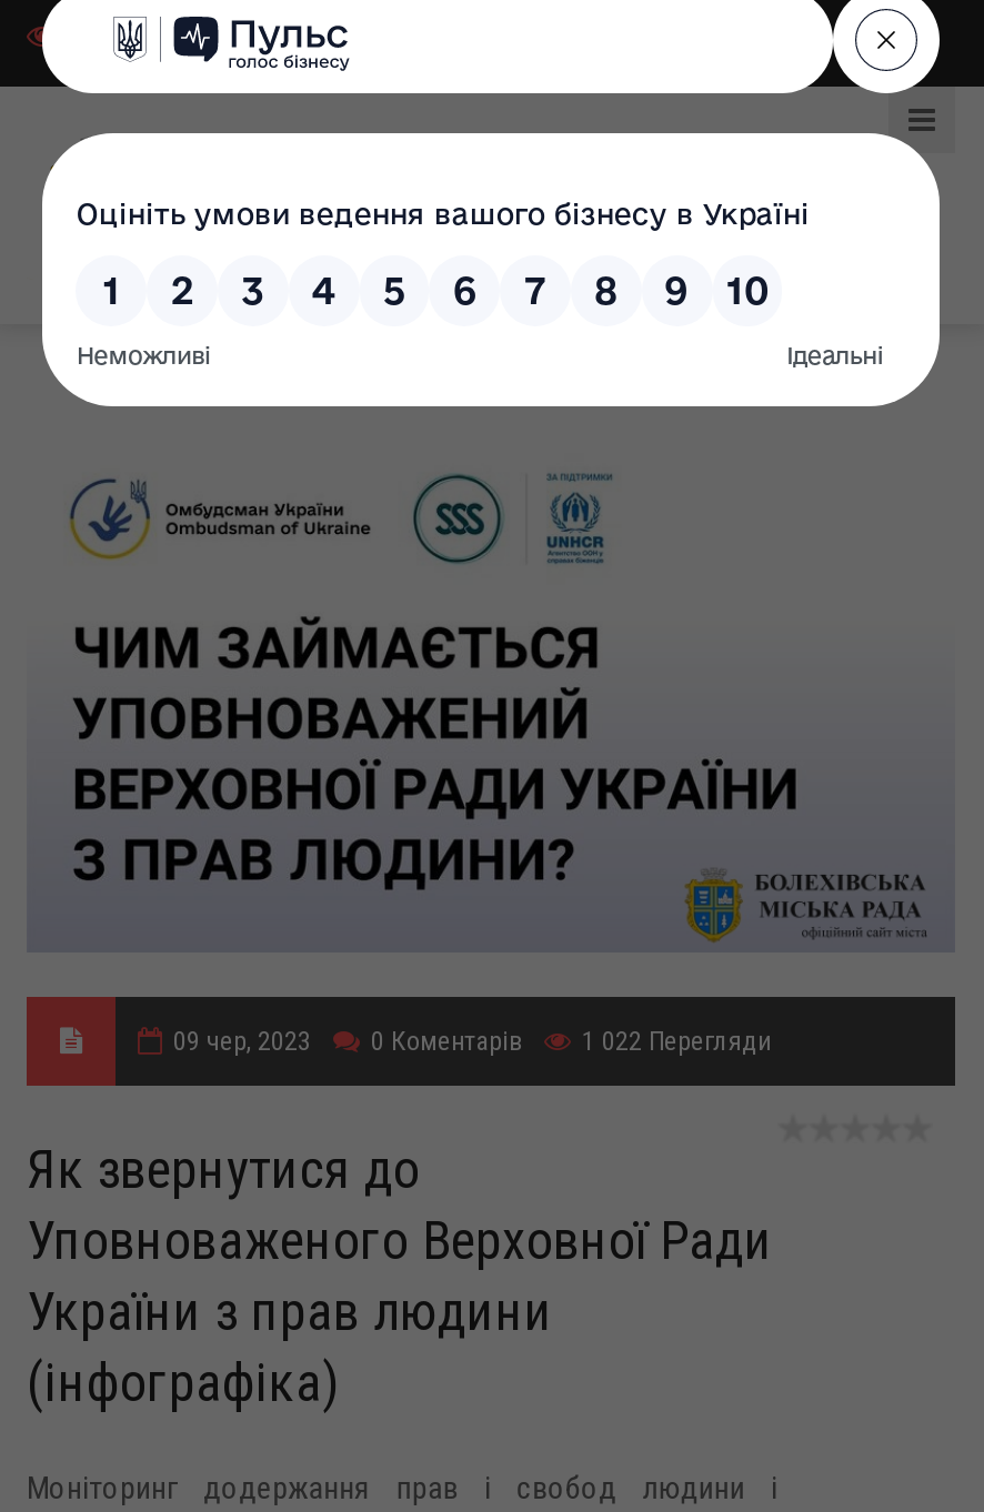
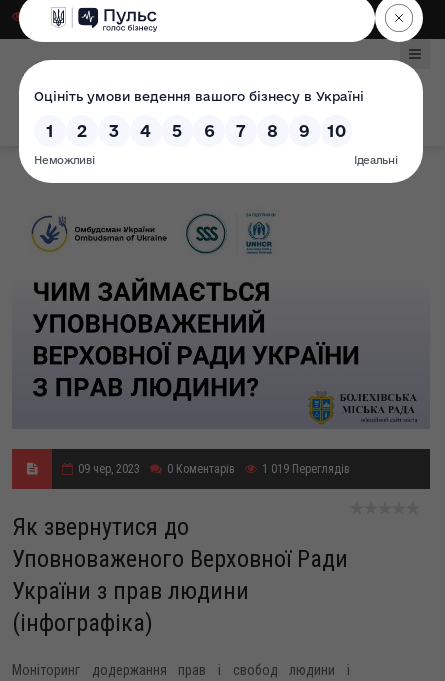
[173,1025,771,1056] 09 чер, 2023 0 Коментарів 1 022 Перегляди -> [78,461,350,475] 09 чер, 2023 0 Коментарів 1 019 Переглядів

